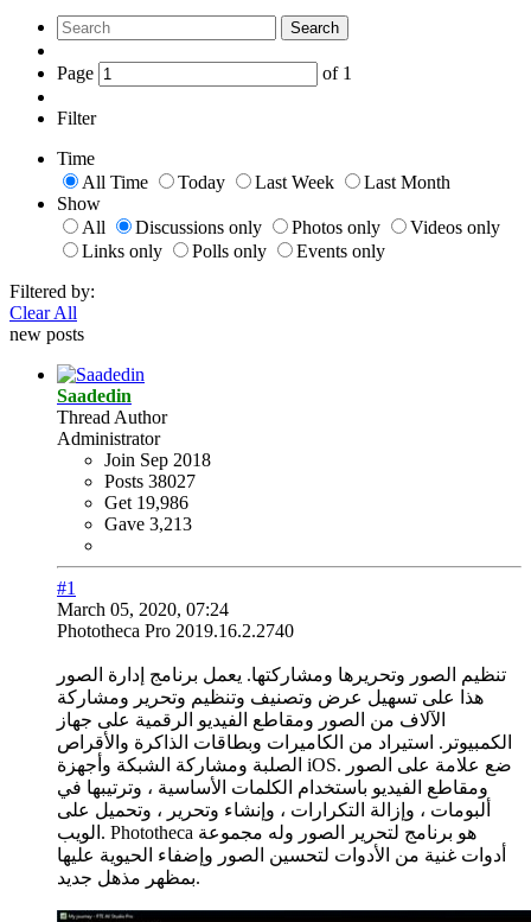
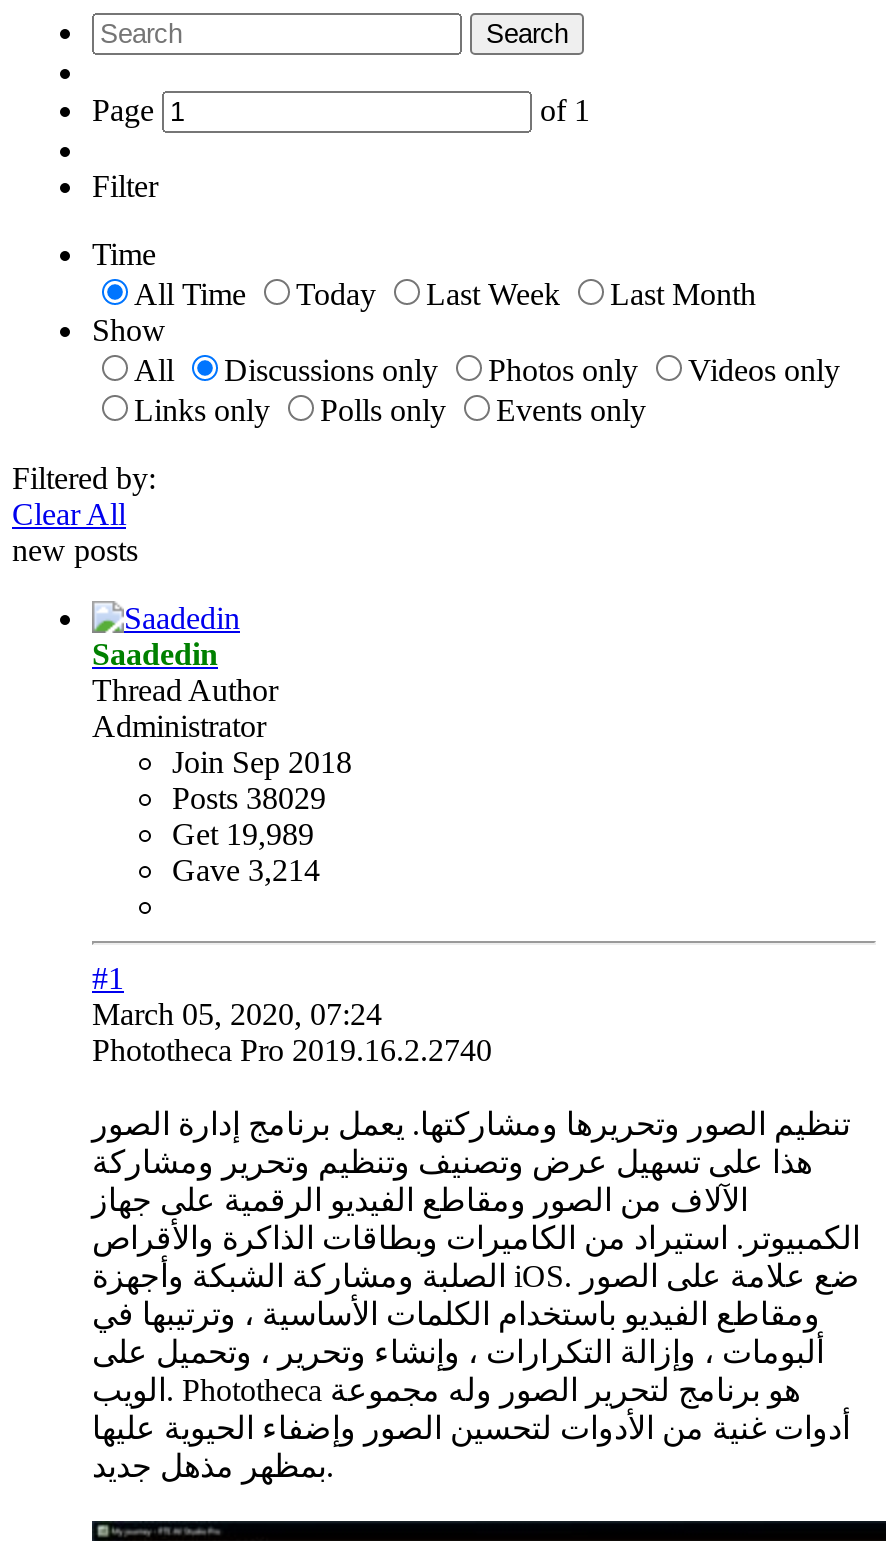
[104,471,200,491] Posts 38027 -> [172,780,334,814] Posts 38029
[104,492,193,512] Get 19,986 -> [172,816,322,850] Get 19,989
[104,513,197,534] Gave 3,213 -> [172,852,328,886] Gave 3,214

